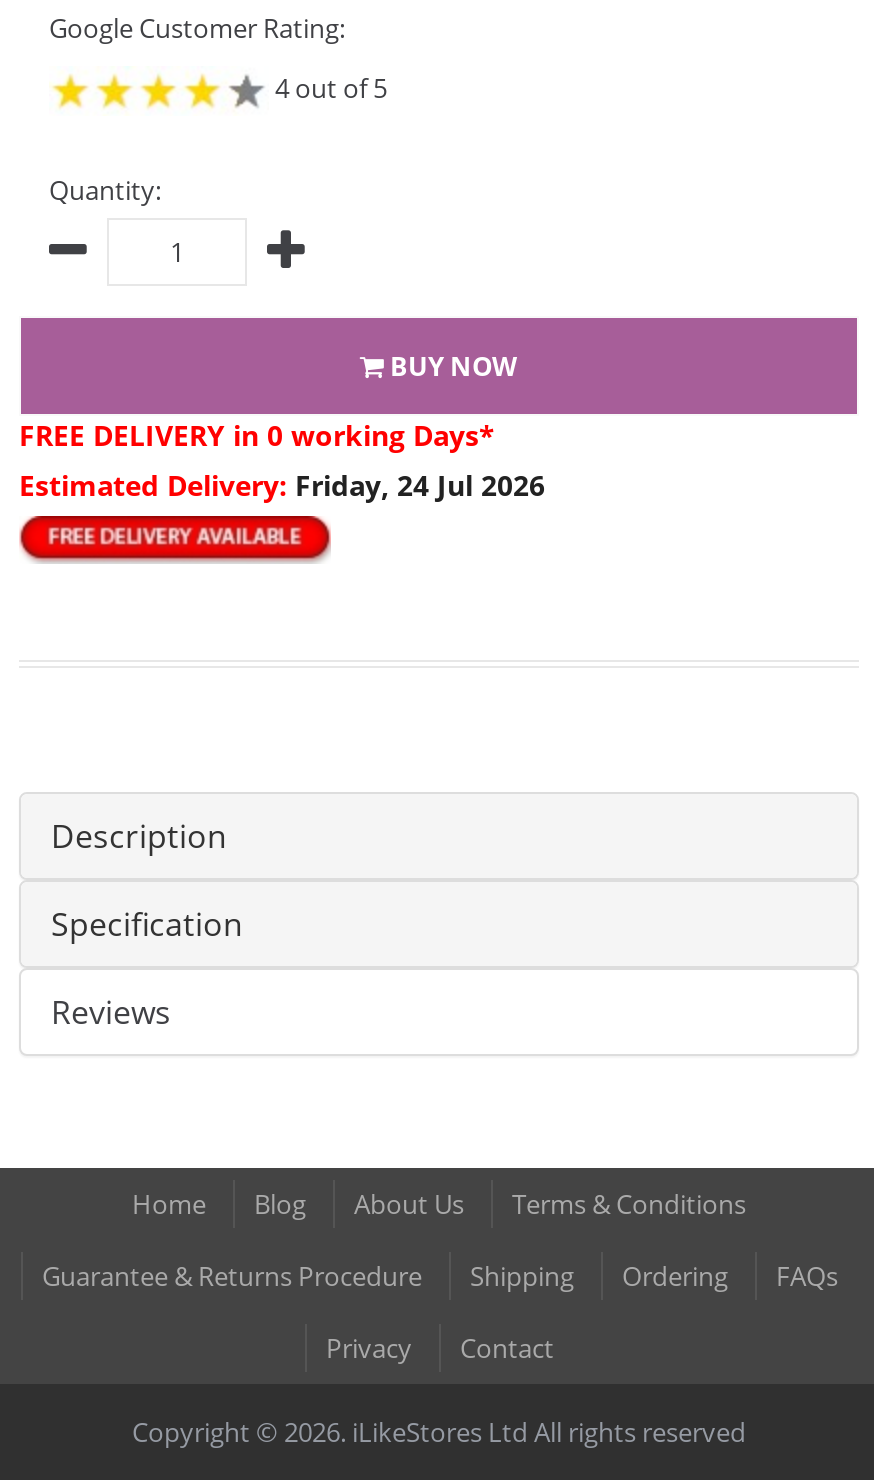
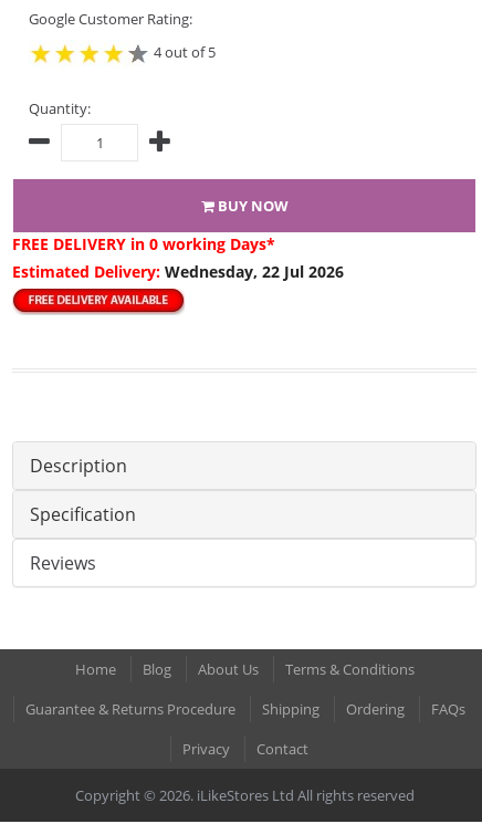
[19,466,545,504] Estimated Delivery: Friday, 24 Jul 2026 -> [12,261,344,282] Estimated Delivery: Wednesday, 22 Jul 2026

